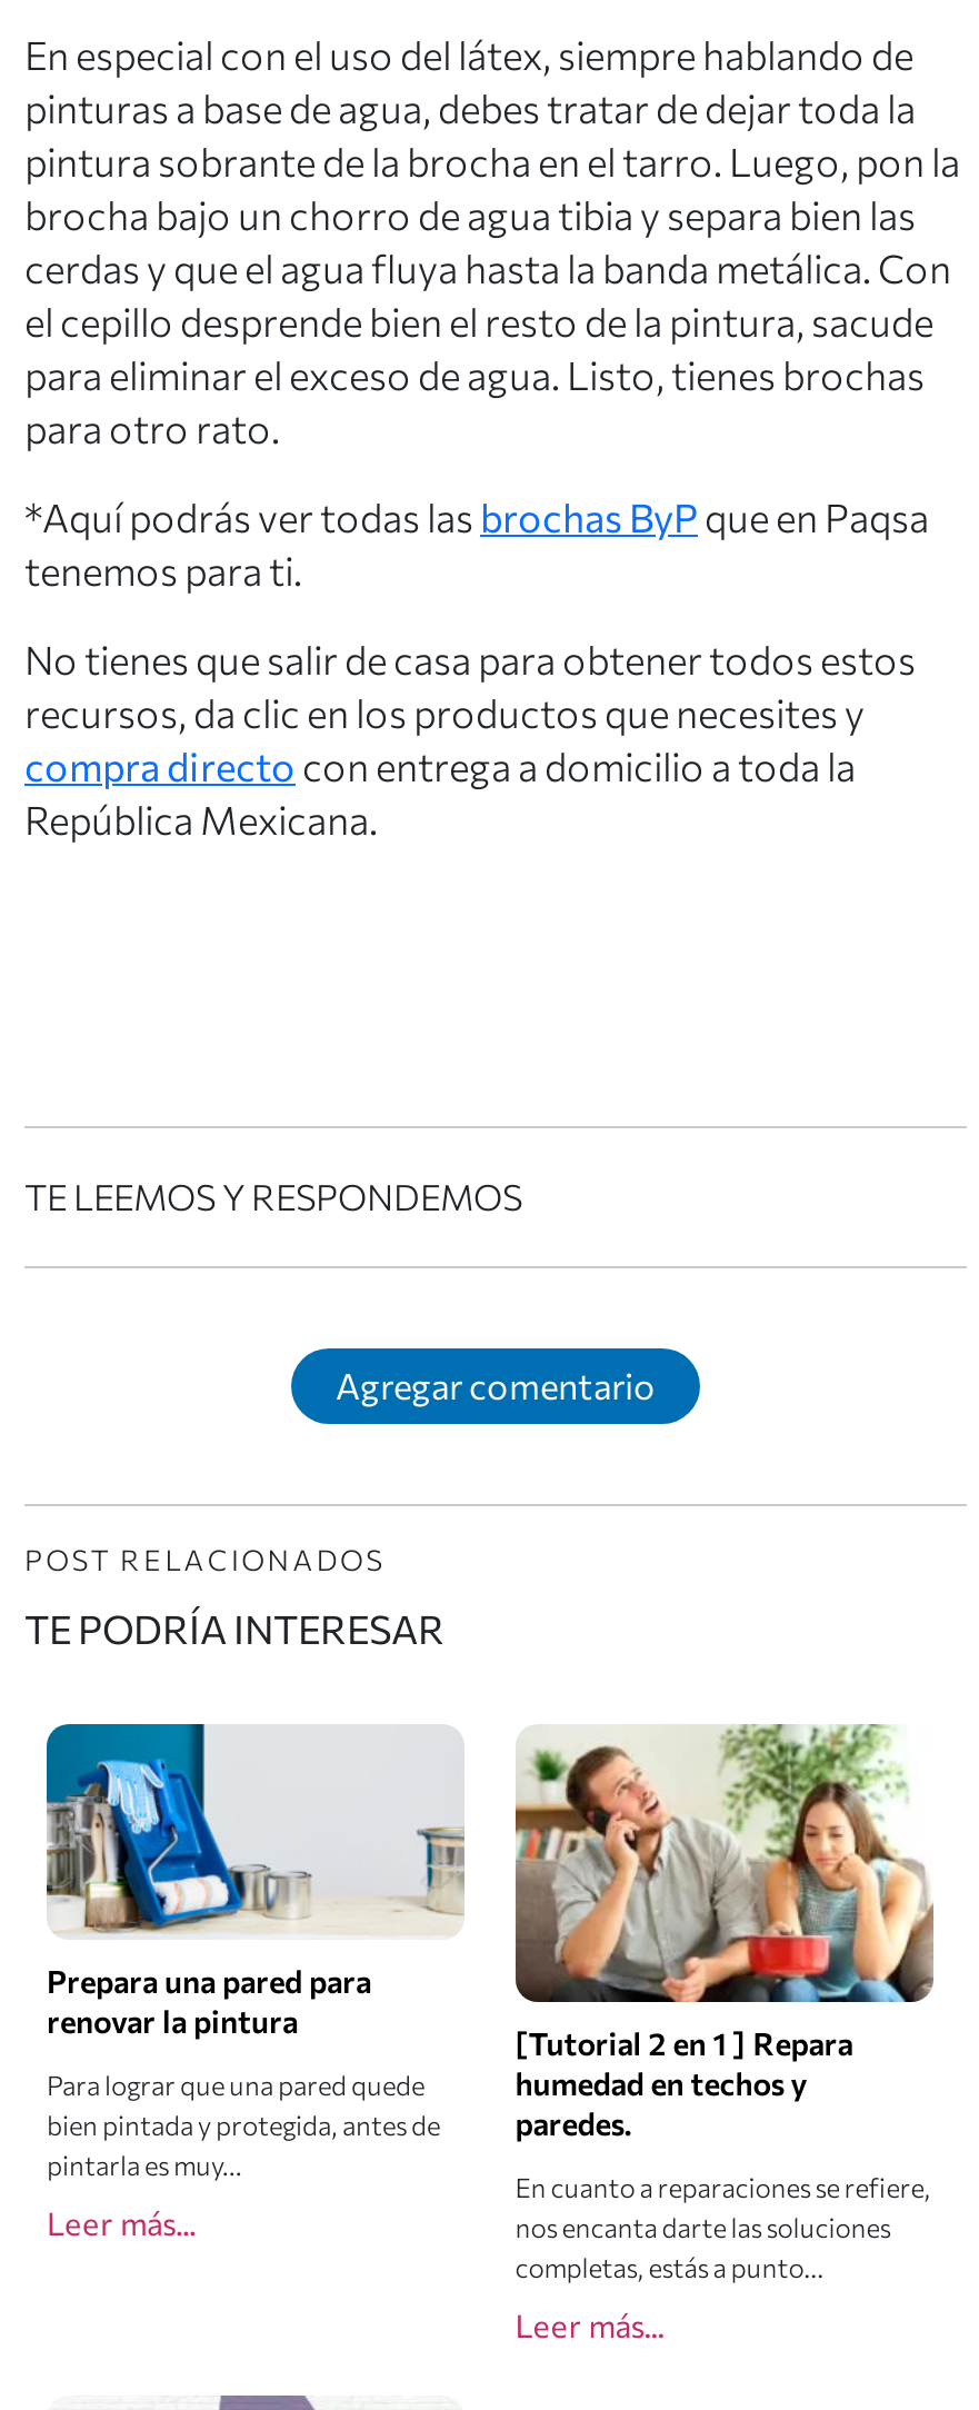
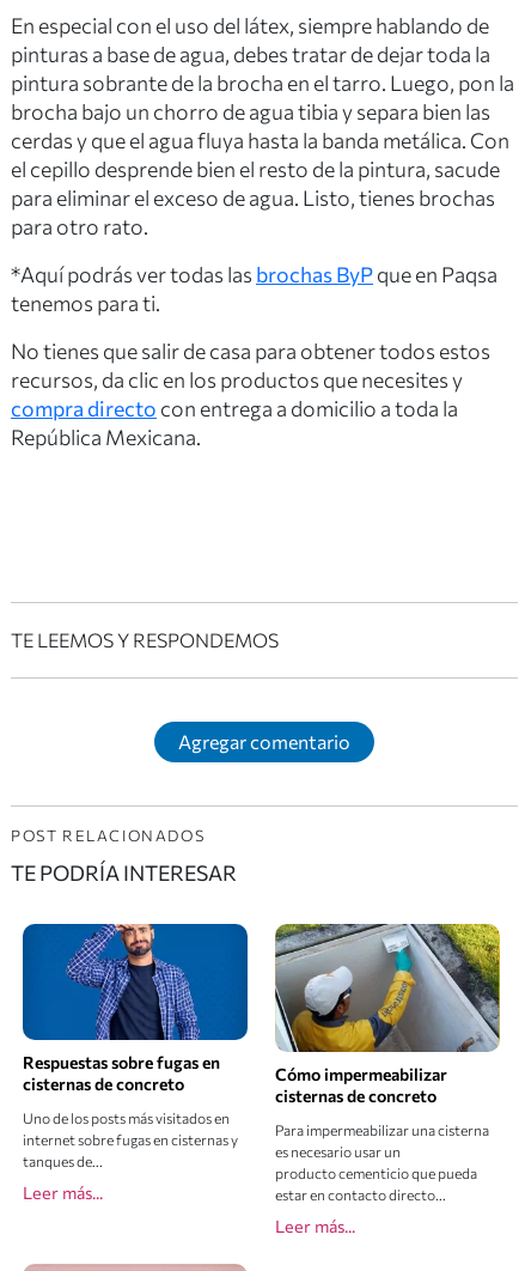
[44,1722,464,2039] [image] | Prepara una pared para | renovar la pintura -> [22,923,249,1094] [image] | Respuestas sobre fugas en | cisternas de concreto
[513,1724,936,2143] [image] | [Tutorial 2 en 1 ] Repara | humedad en techos y | paredes. -> [275,923,501,1106] [image] | Cómo impermeabilizar | cisternas de concreto
[47,2068,440,2179] Para lograr que una pared quede | bien pintada y protegida, antes de | pintarla es muy... -> [23,1109,238,1169] Uno de los posts más visitados en | internet sobre fugas en cisternas y | tanques de...
[515,2171,931,2283] En cuanto a reparaciones se refiere, | nos encanta darte las soluciones | completas, estás a punto... -> [275,1121,489,1203] Para impermeabilizar una cisterna | es necesario usar un | producto cementicio que pueda | estar en contacto directo...

